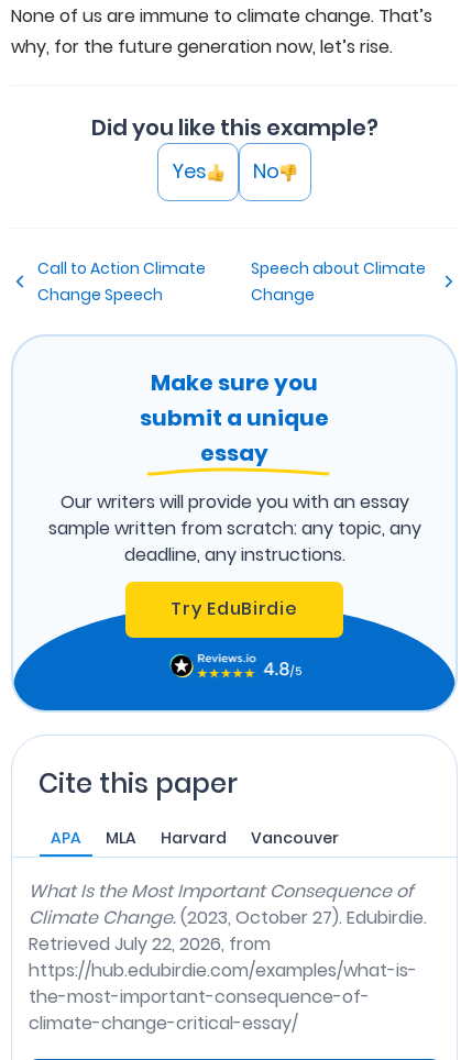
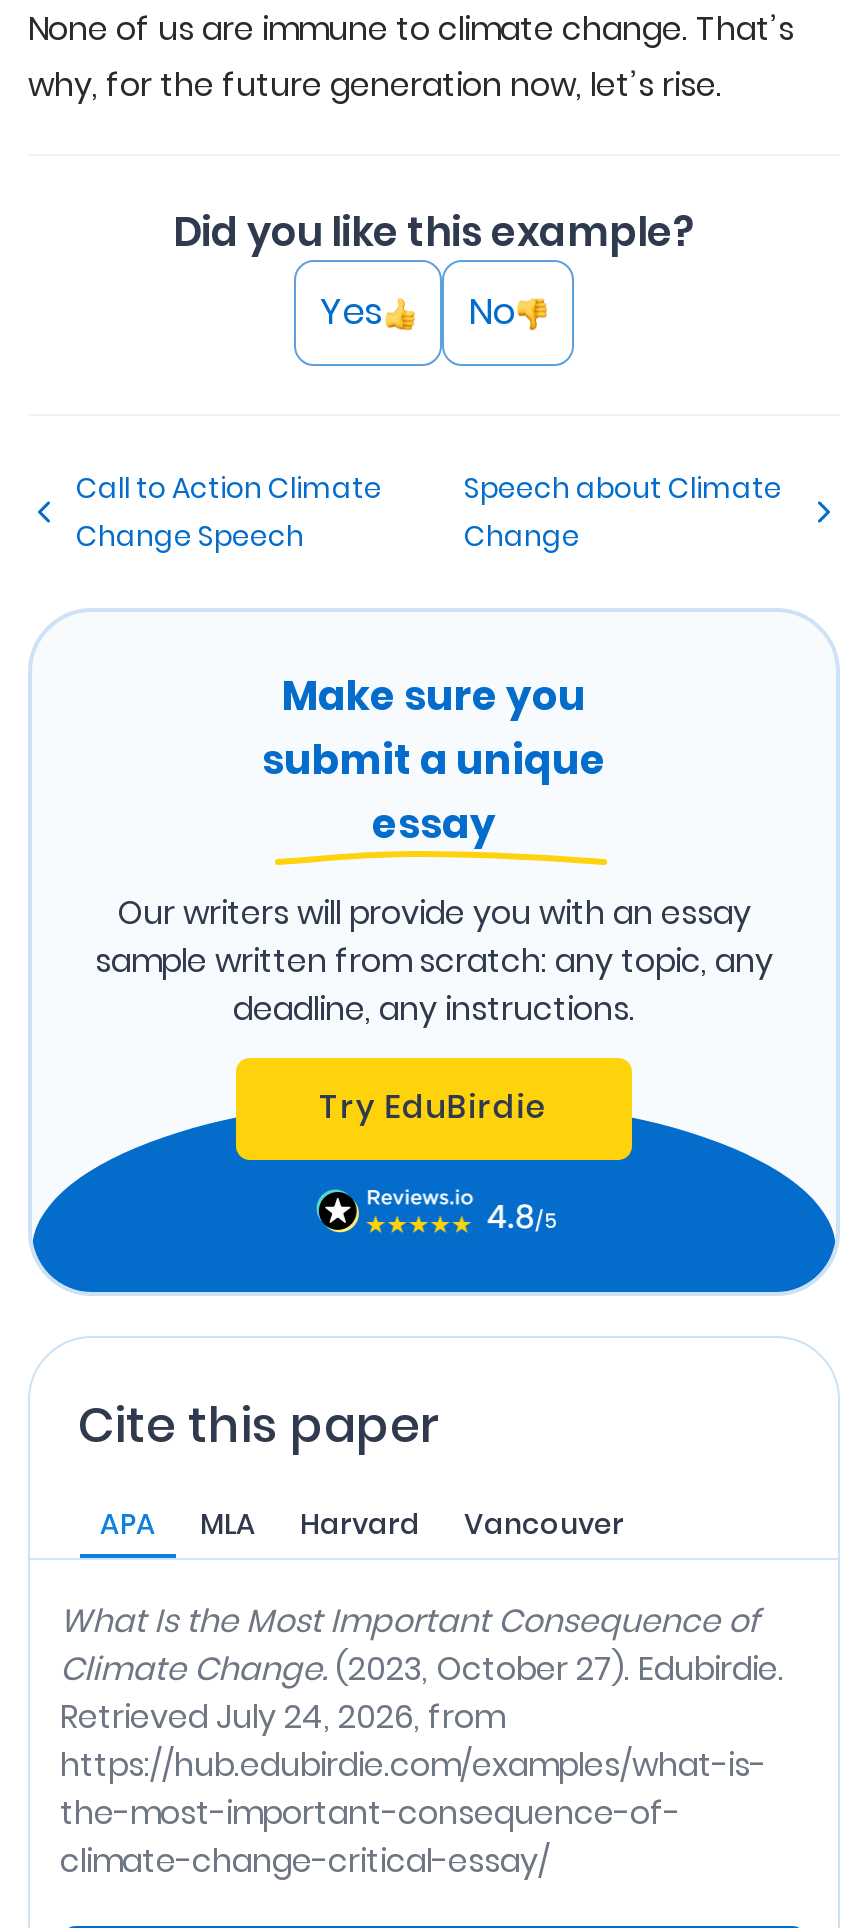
[29,931,271,956] Retrieved July 22, 2026, from -> [60,1693,504,1739] Retrieved July 24, 2026, from

